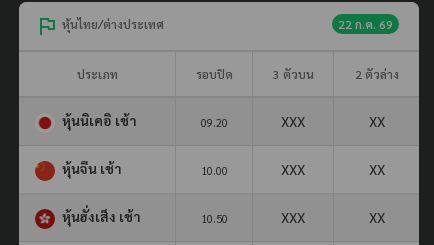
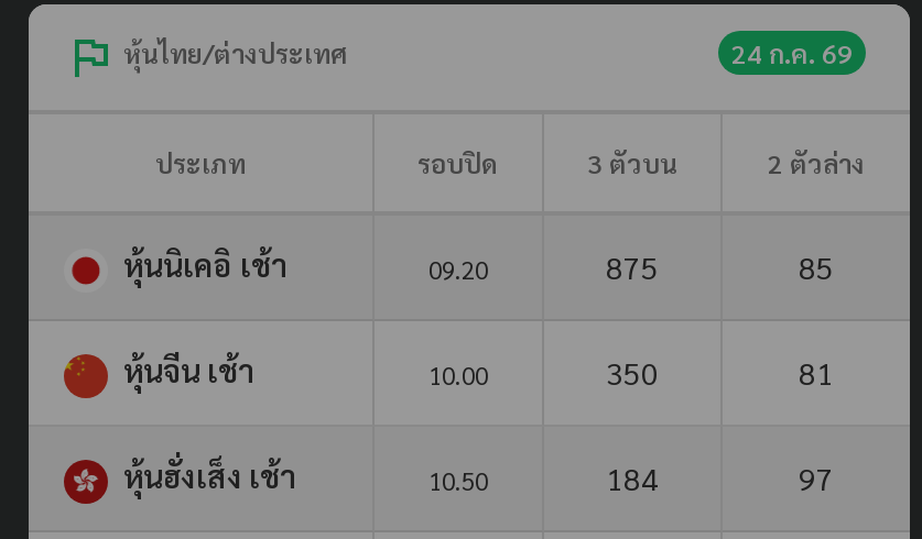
[338,16,393,32] 22 ก.ค. 69 -> [731,35,853,70] 24 ก.ค. 69
[281,112,384,130] XXX | XX -> [606,246,834,286] 875 | 85
[281,160,384,178] XXX | XX -> [606,352,834,391] 350 | 81
[281,208,384,226] XXX | XX -> [606,457,834,497] 184 | 97

